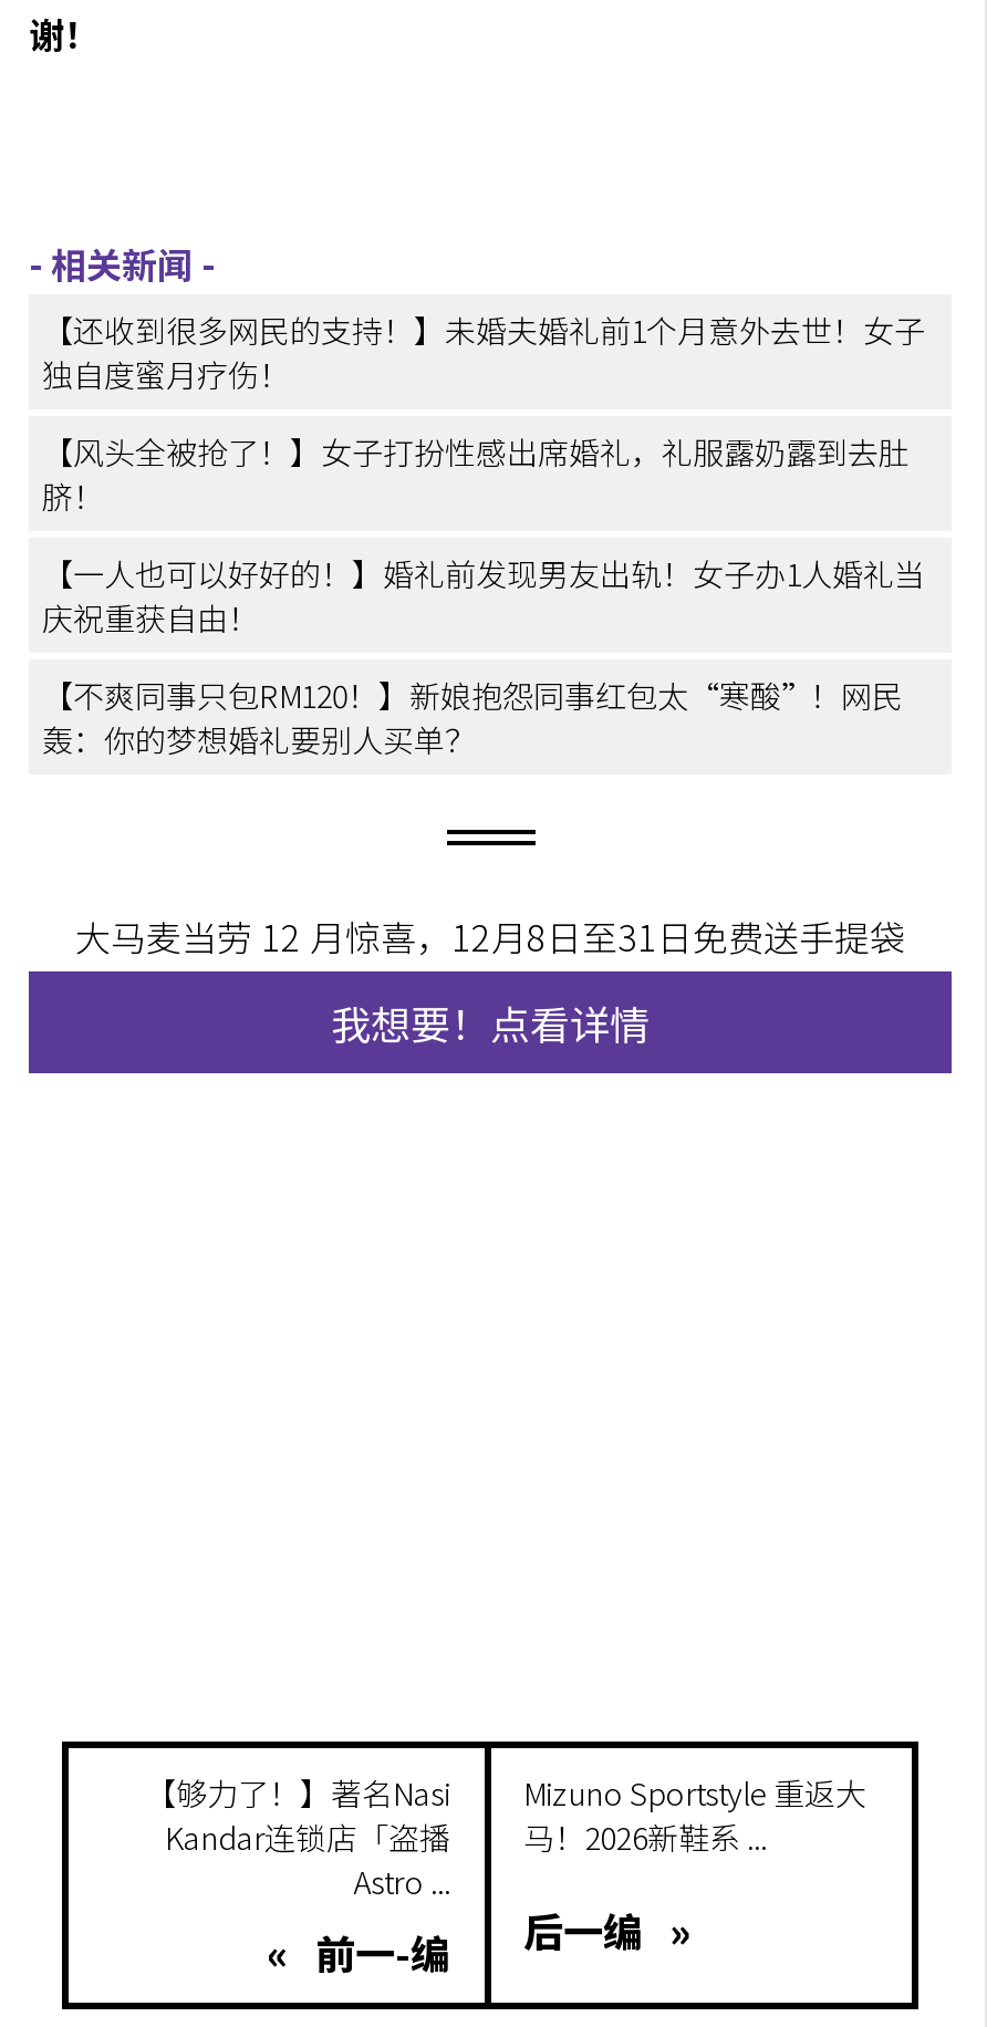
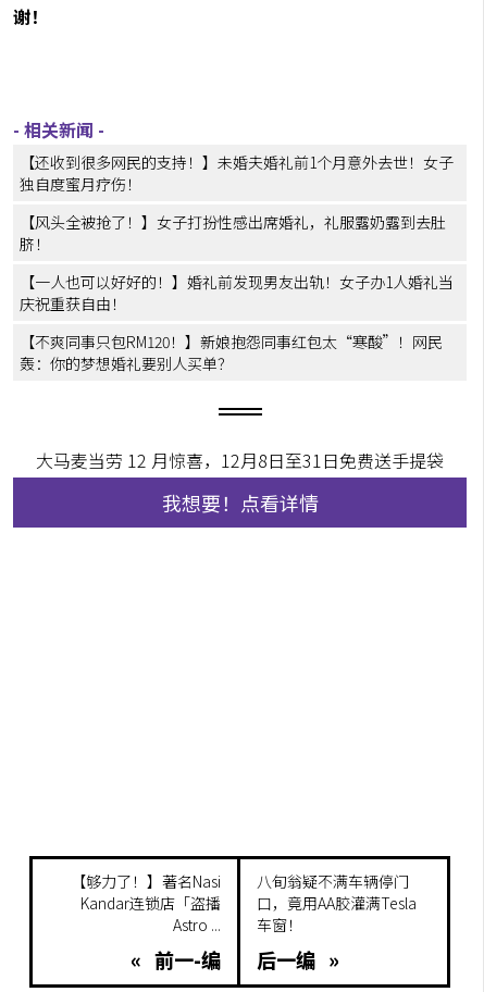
[523,1769,866,1858] Mizuno Sportstyle 重返大 | 马！2026新鞋系 ... -> [256,870,416,935] 八旬翁疑不满车辆停门 | 口，竟用AA胶灌满Tesla | 车窗！

